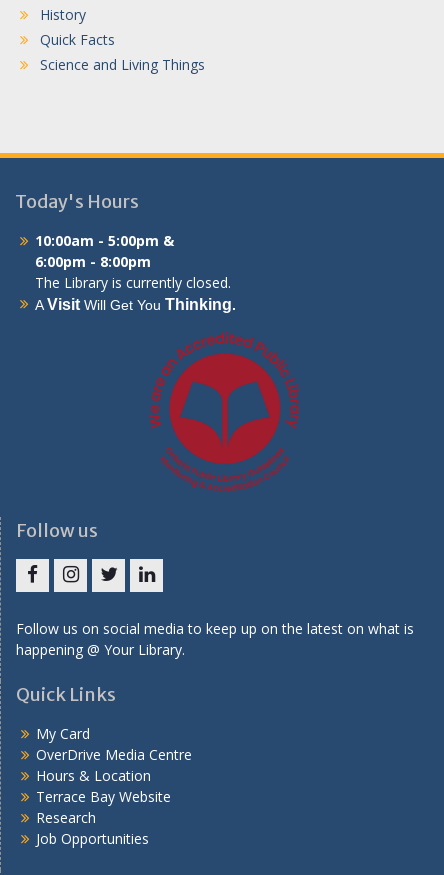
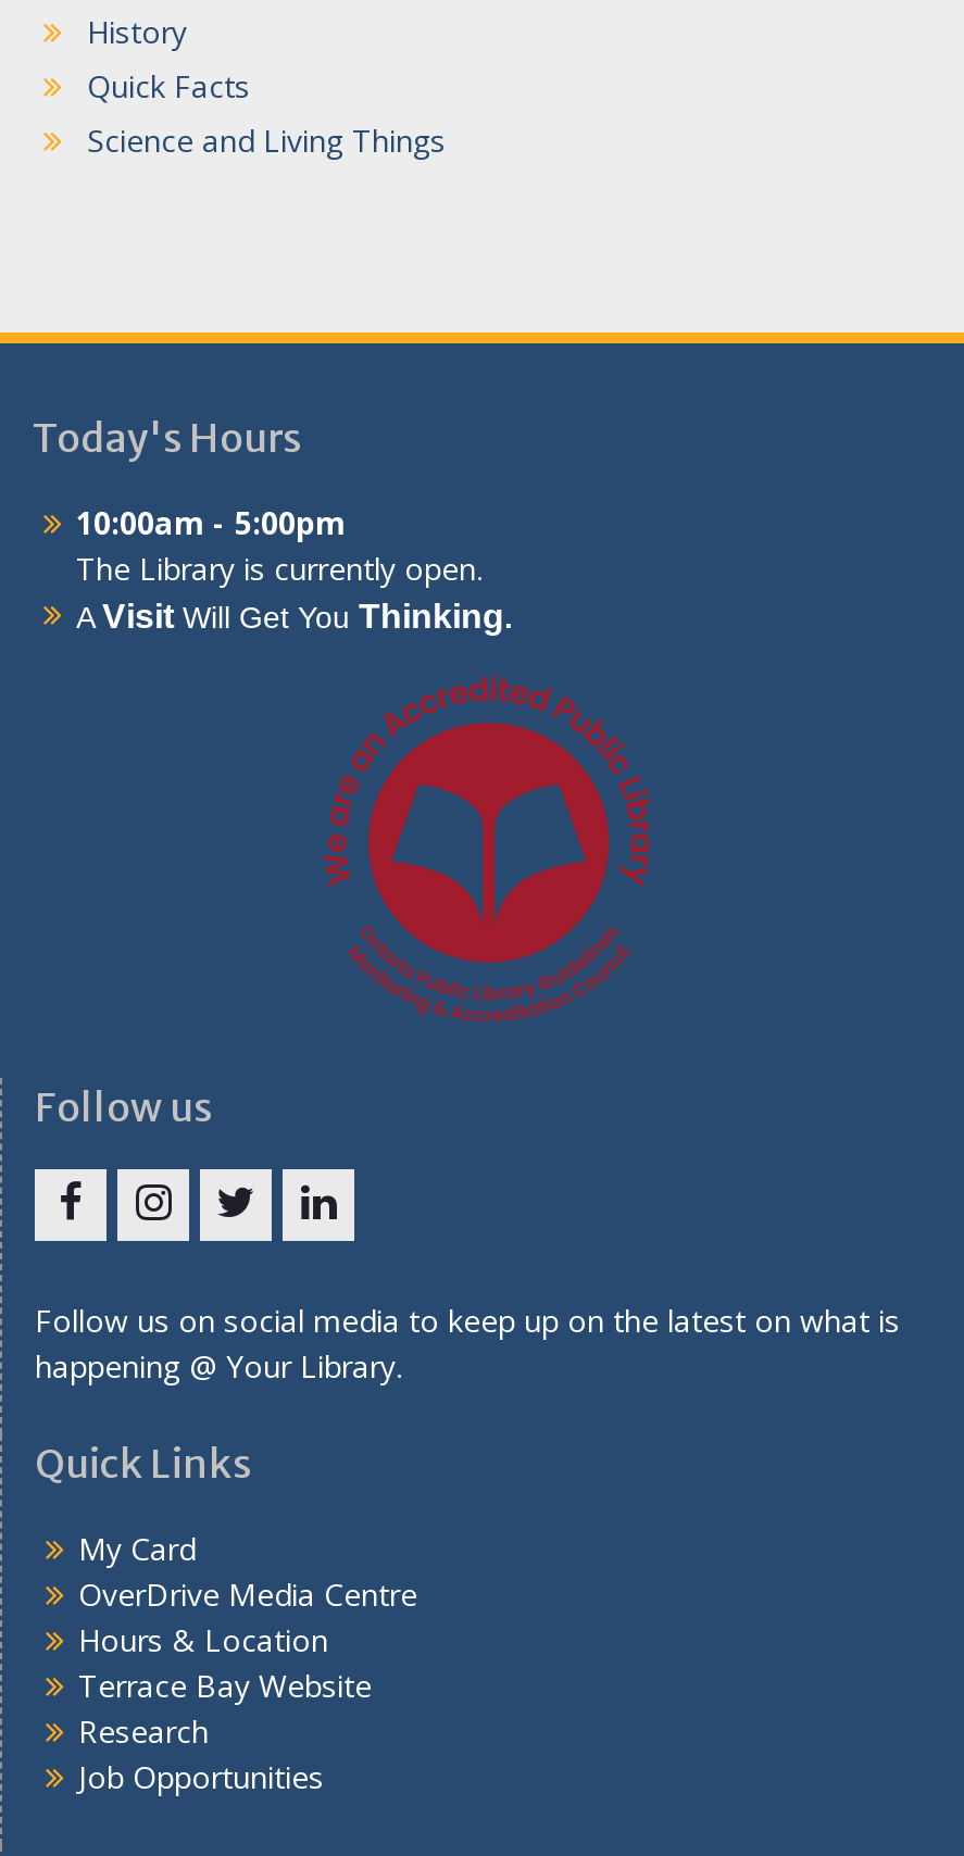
[35,230,231,291] 10:00am - 5:00pm & | 6:00pm - 8:00pm | The Library is currently closed. -> [76,501,483,588] 10:00am - 5:00pm | The Library is currently open.

